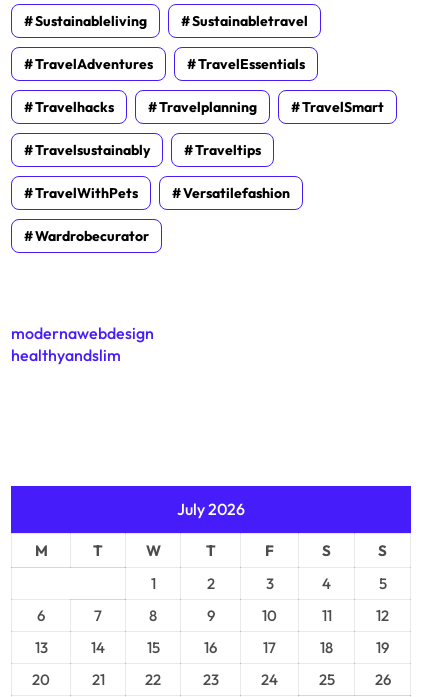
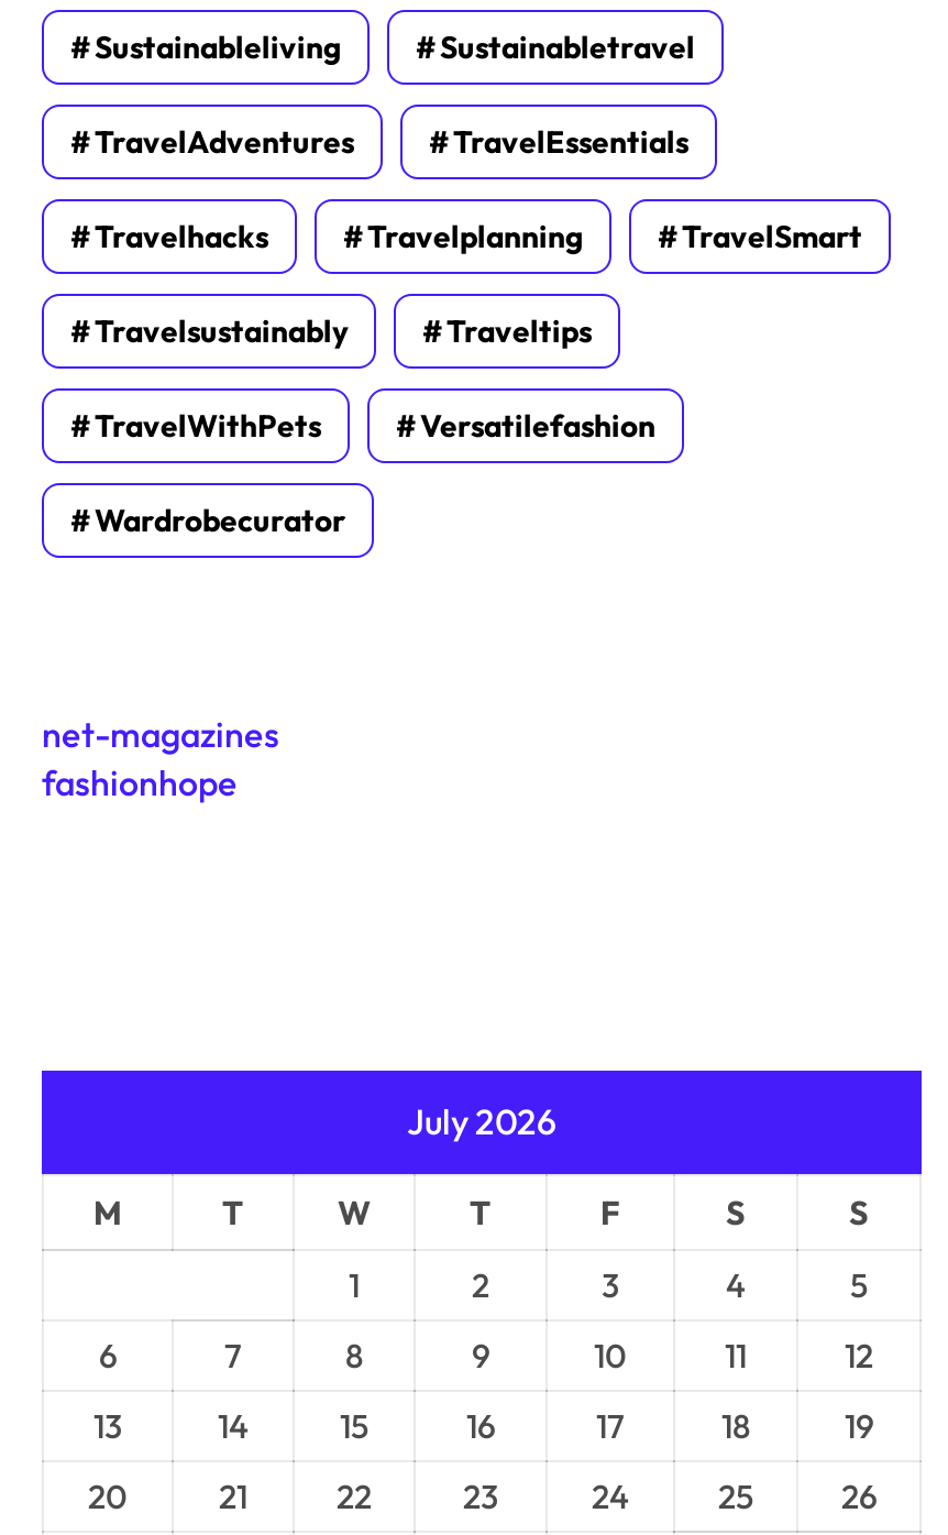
[11,323,154,365] modernawebdesign | healthyandslim -> [42,711,279,804] net-magazines | fashionhope

